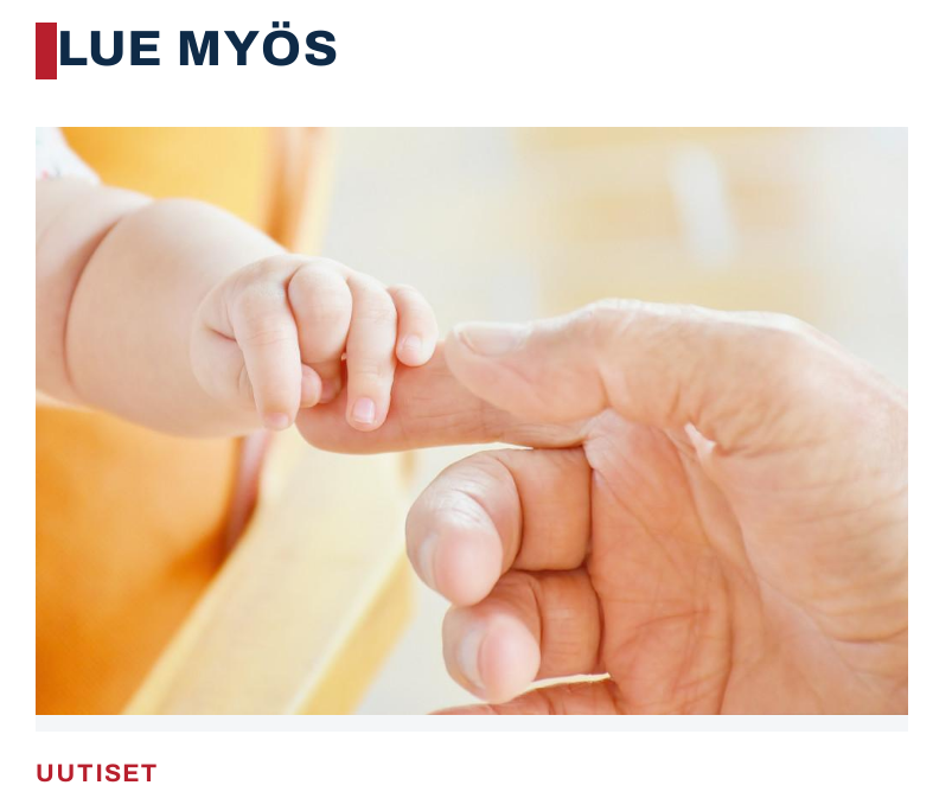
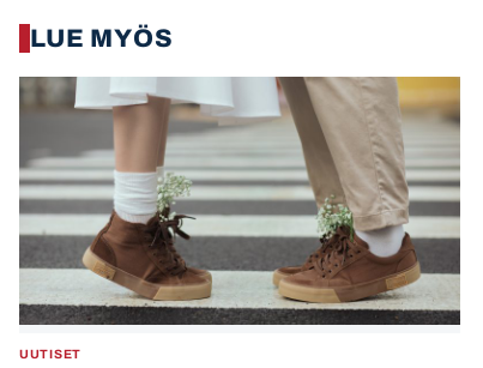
[33,126,911,719] [image] -> [18,76,461,326] [image]

